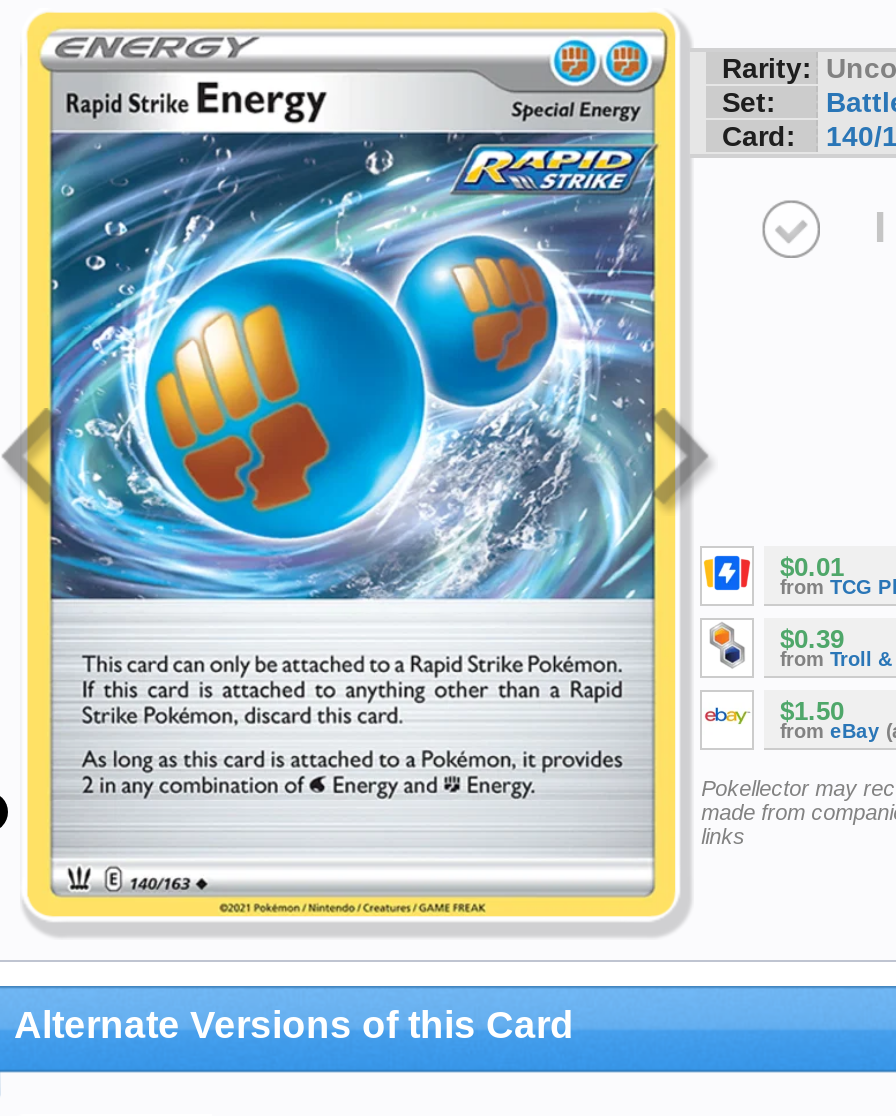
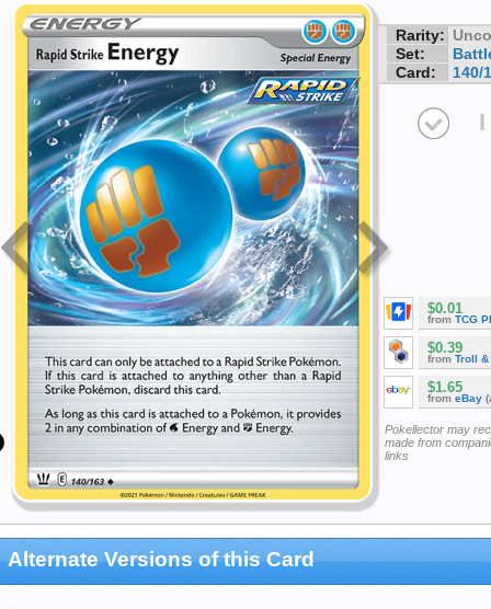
[780,697,844,727] $1.50 -> [427,379,463,396] $1.65

